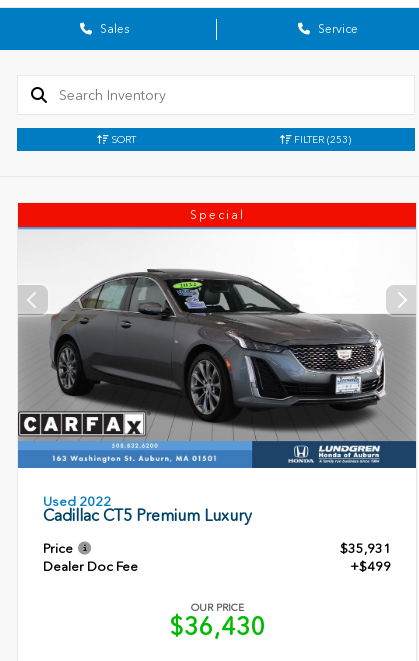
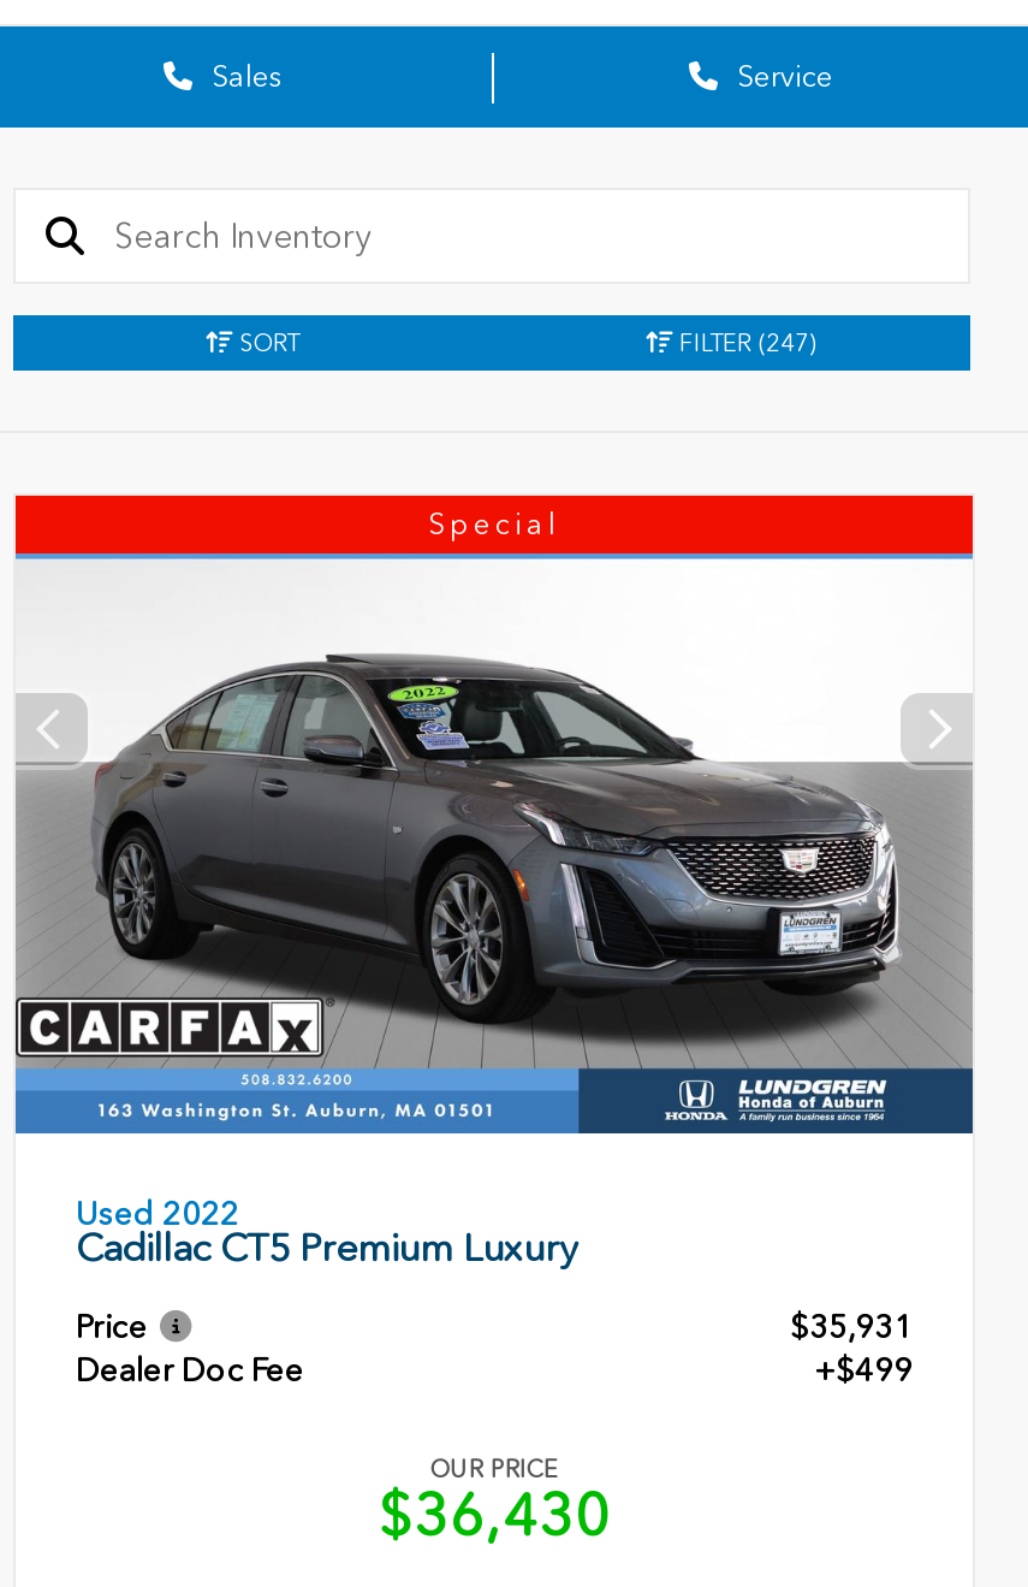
[291,134,351,146] FILTER (253) -> [672,329,816,358] FILTER (247)

